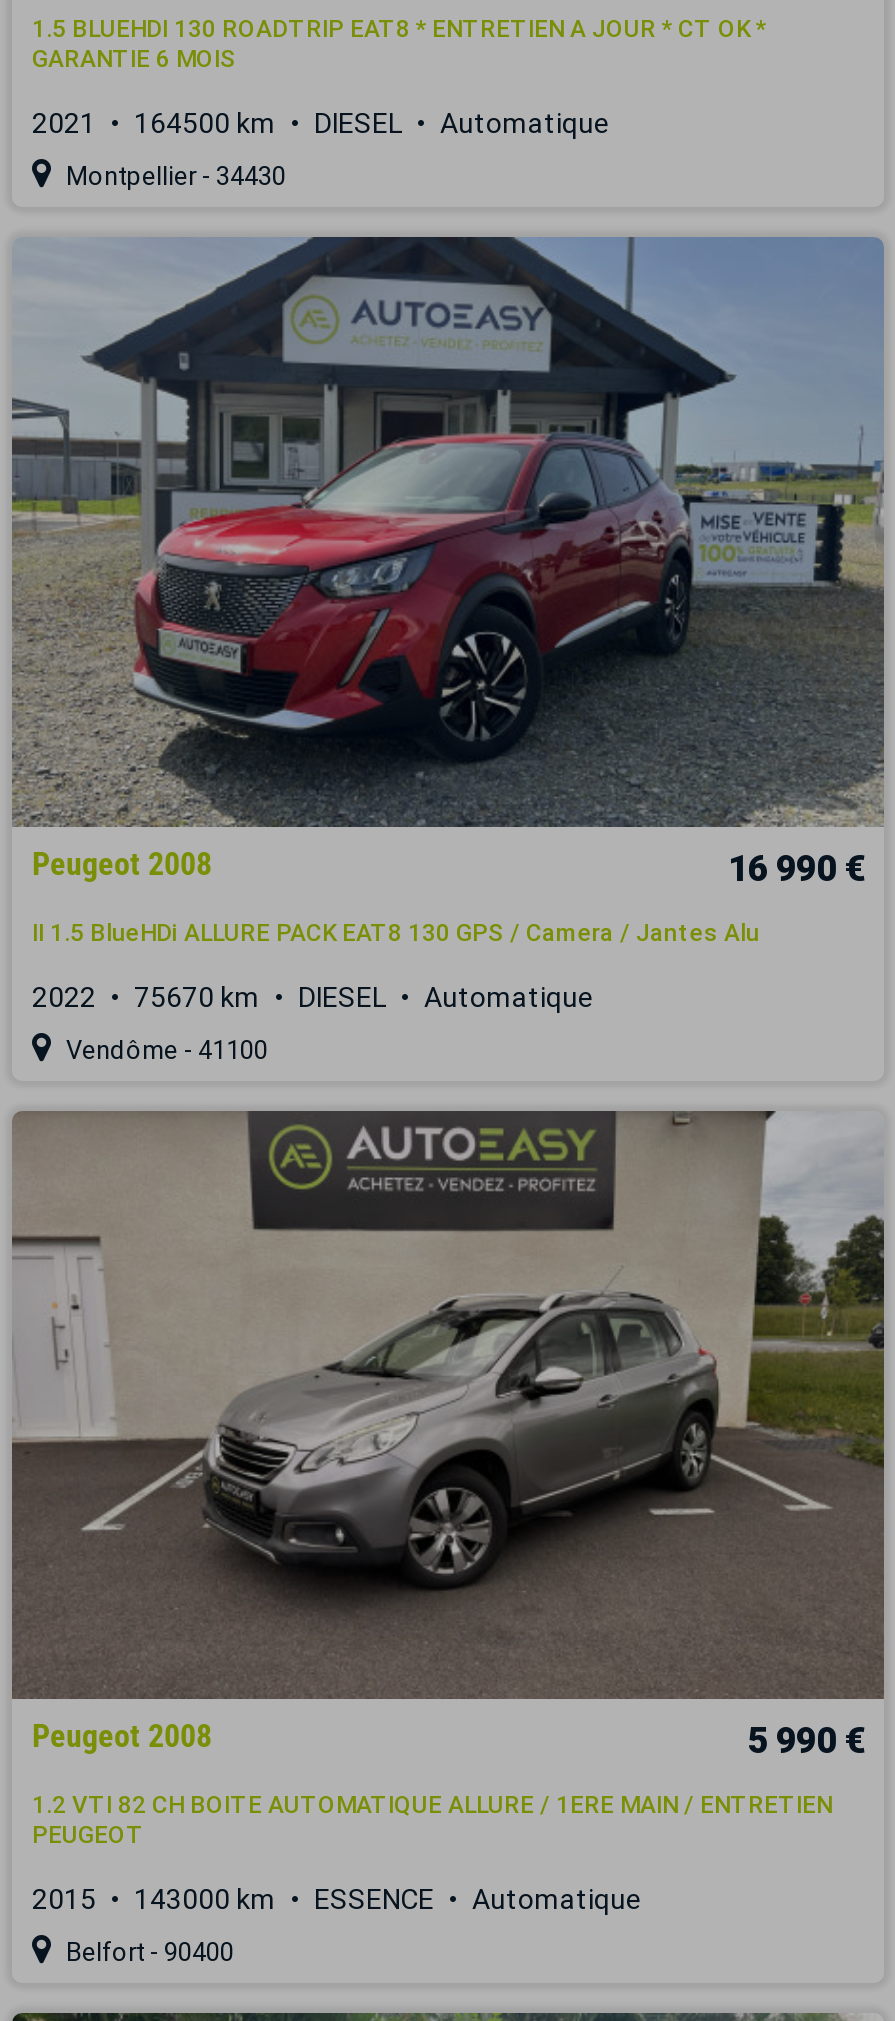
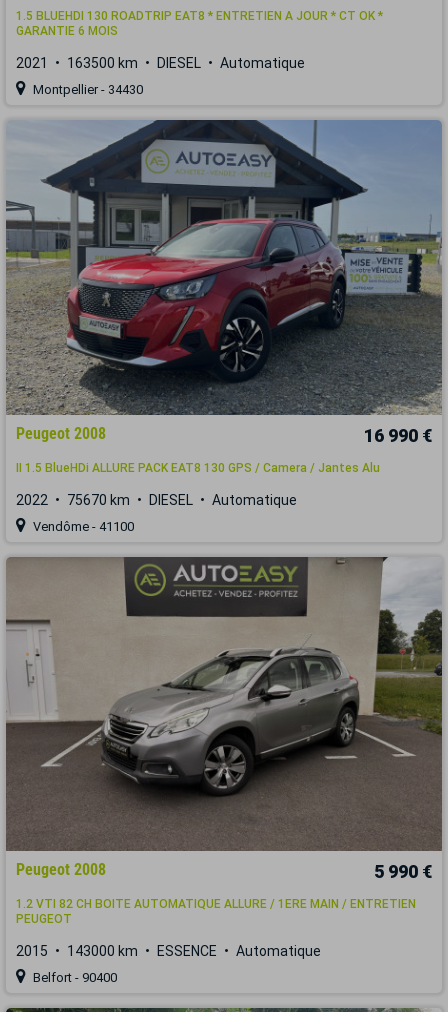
[32,108,610,140] 2021 164500 km DIESEL Automatique -> [16,55,305,71] 2021 163500 km DIESEL Automatique

